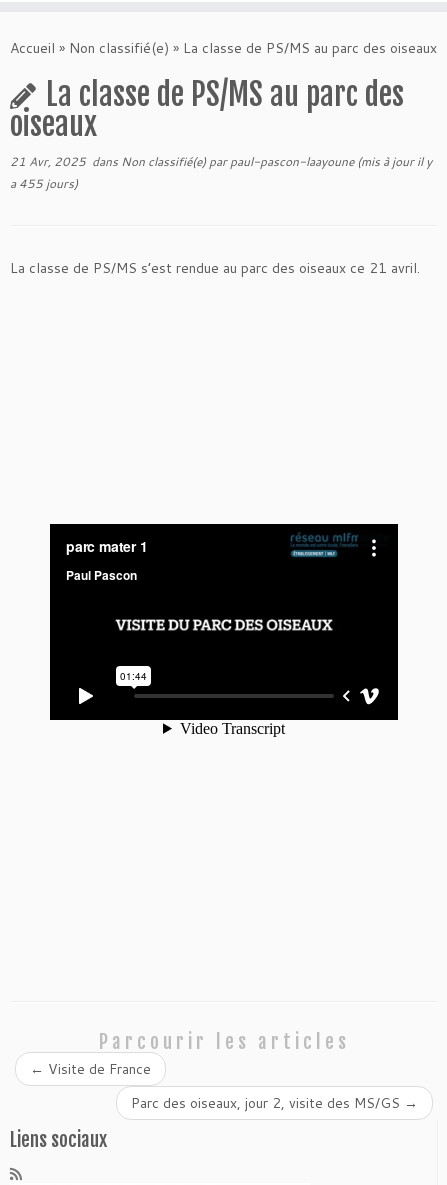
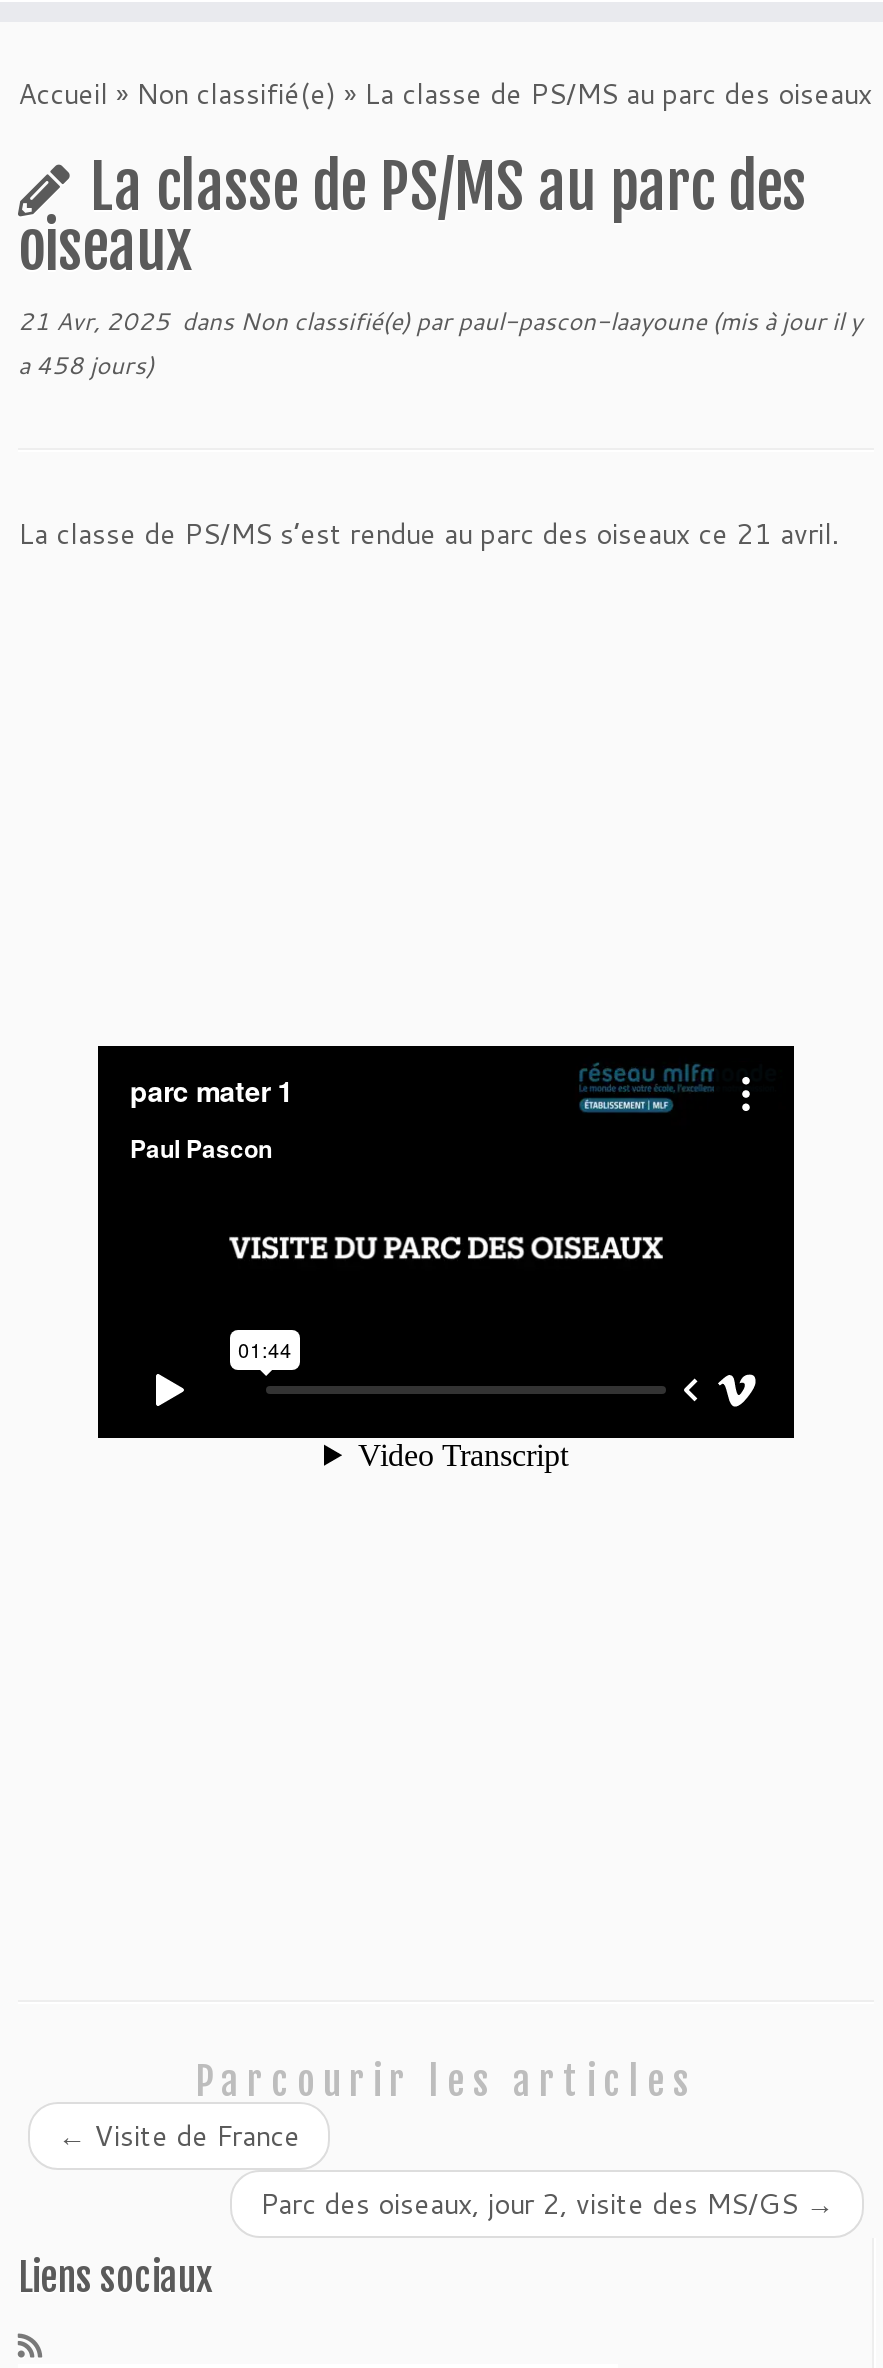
[10,175,78,192] a 455 jours) -> [18,348,154,382] a 458 jours)

